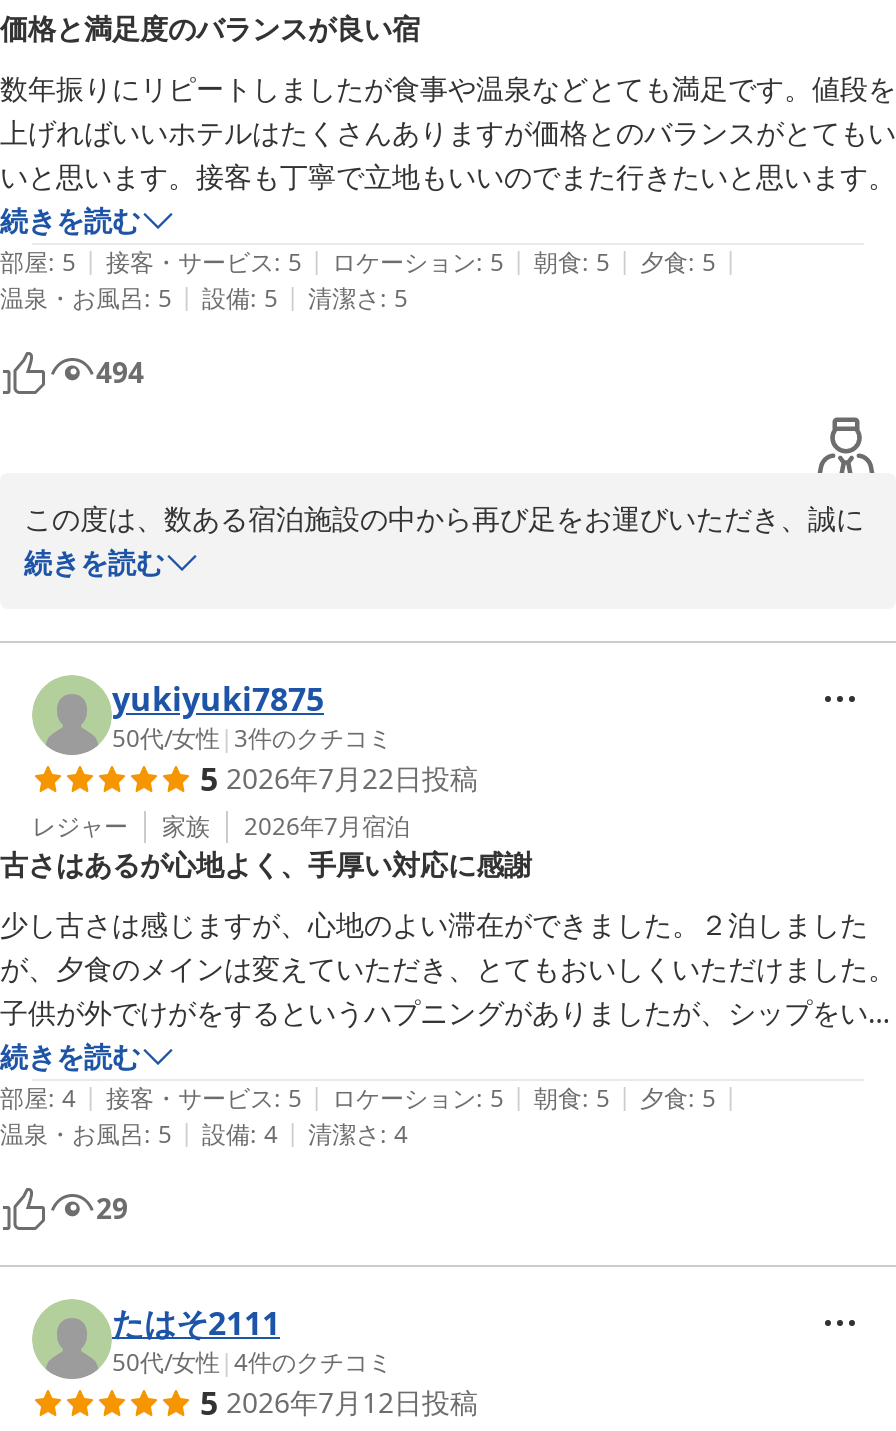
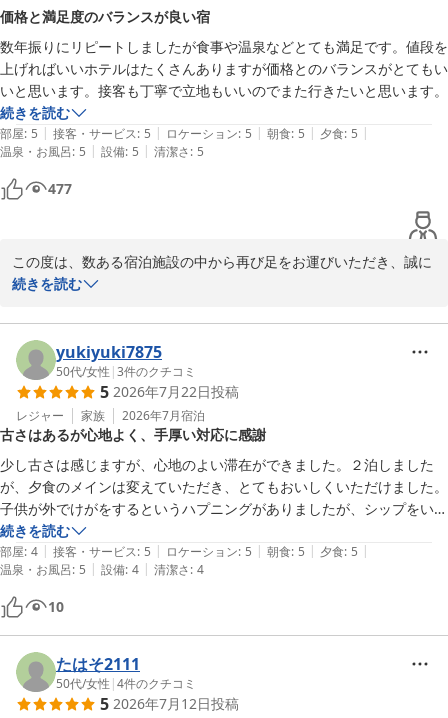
[96,353,144,391] 494 -> [48,179,72,198] 477
[96,1189,128,1227] 29 -> [48,597,64,616] 10

